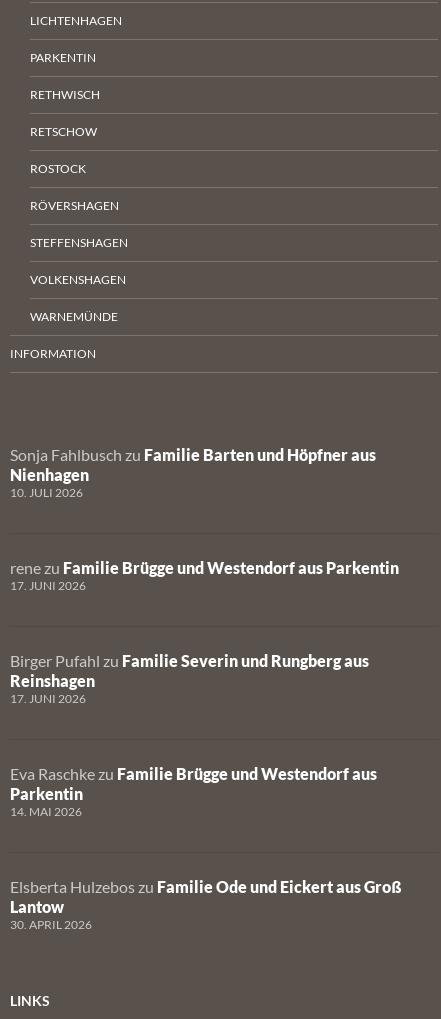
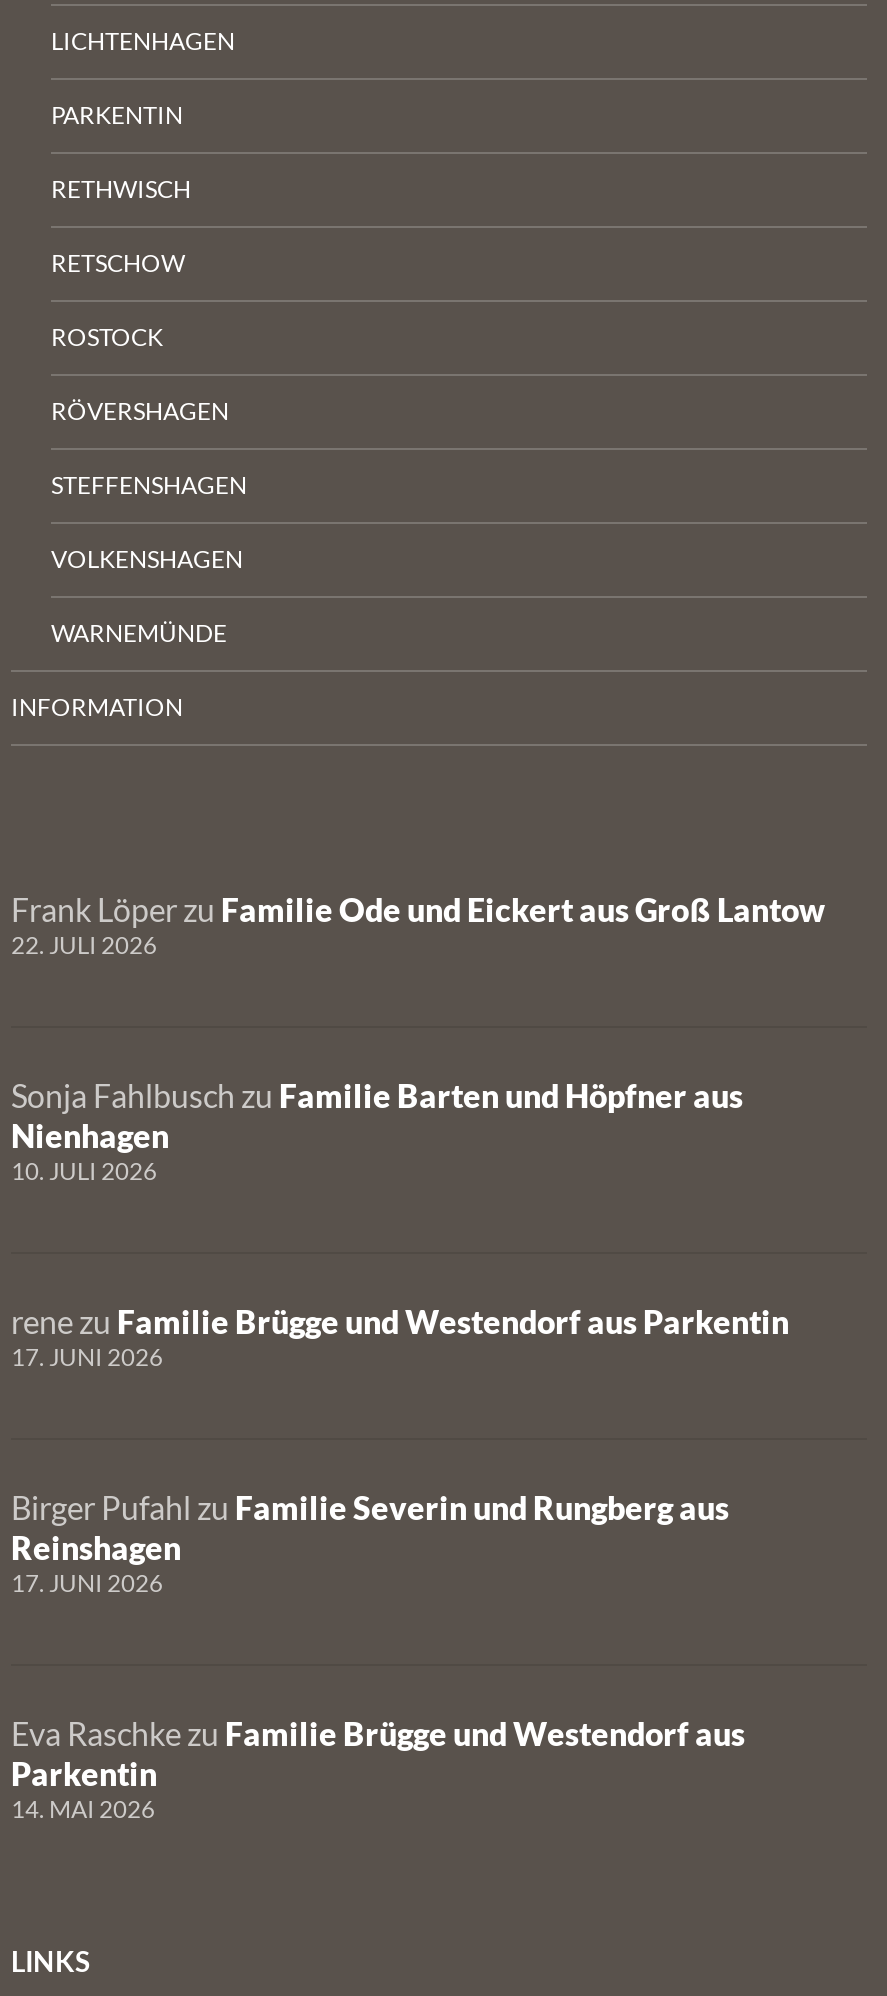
none -> [11,890,825,960] Frank Löper zu Familie Ode und Eickert aus Groß Lantow | 22. JULI 2026
moved [10,445,399,819] -> [11,1076,789,1824]: Sonja Fahlbusch zu Familie Barten und Höpfner aus | Nienhagen | 10. JULI 2026 | ... | Parkentin | 14. MAI 2026
[10,877,402,932] Elsberta Hulzebos zu Familie Ode und Eickert aus Groß | Lantow | 30. APRIL 2026 -> none

